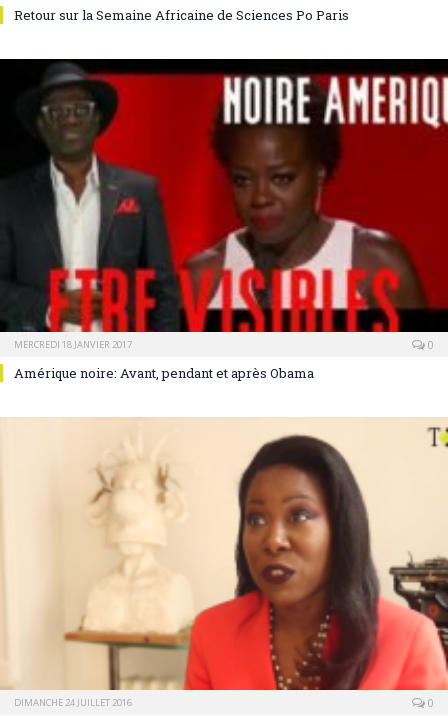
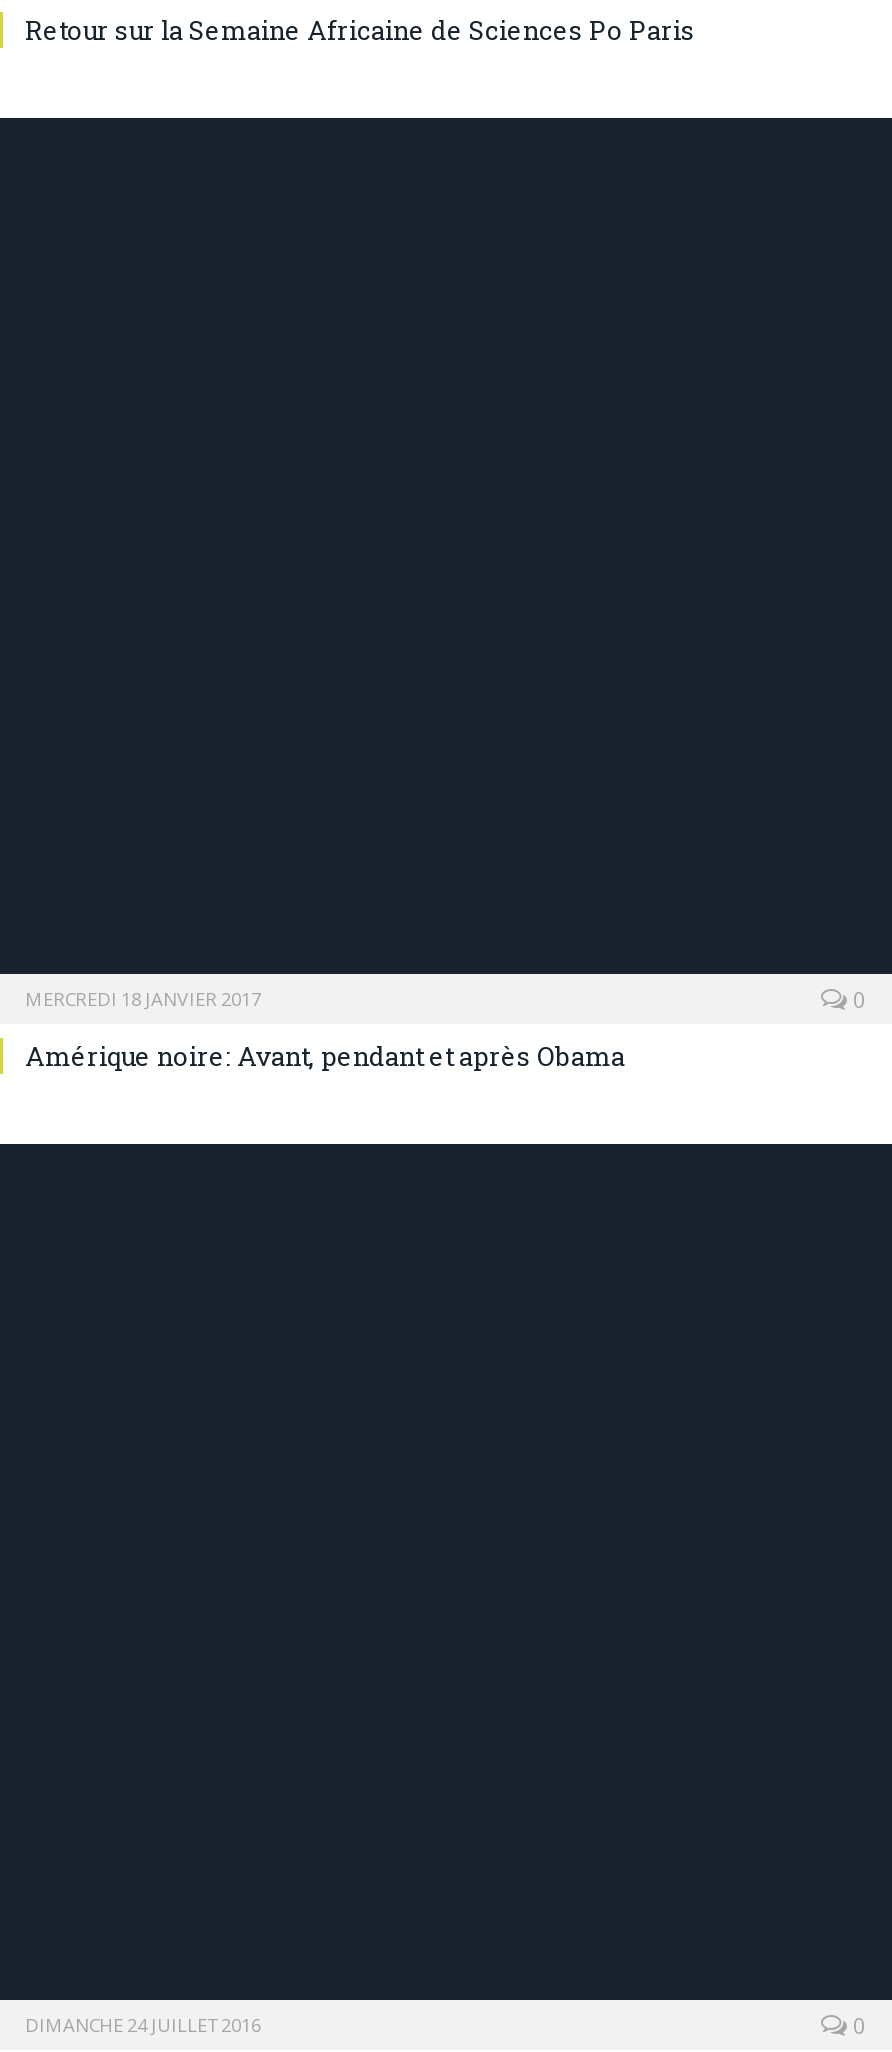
[3,59,445,333] [image] -> none
[3,417,445,691] [image] -> none

